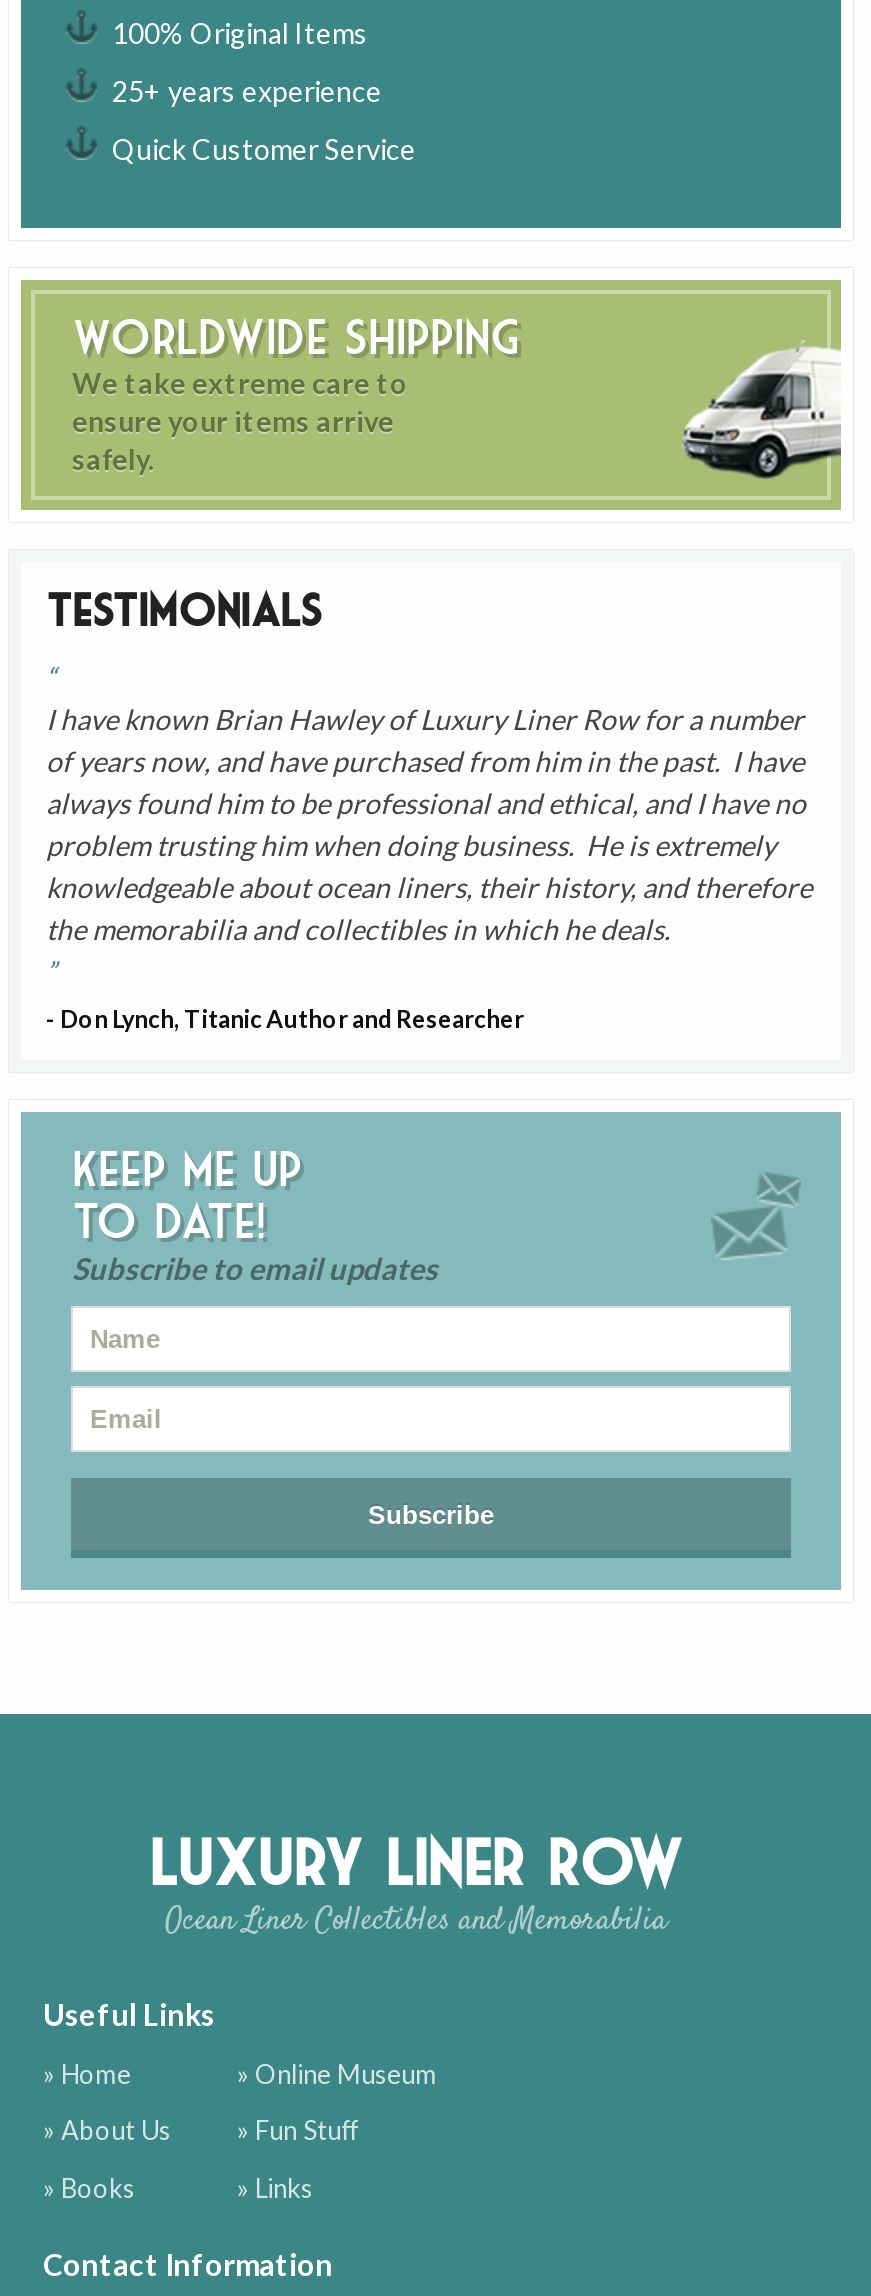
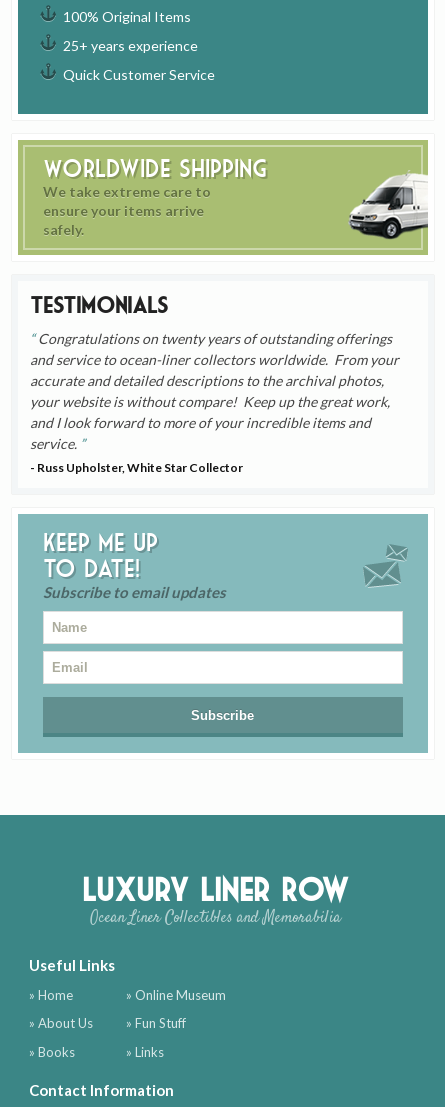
[46,702,812,1033] I have known Brian Hawley of Luxury Liner Row for a number | of years now, and have purchased from him in the past. I have | always found him to be professional and ethical, and I have no | problem trusting him when doing business. He is extremely | knowledgeable about ocean liners, their history, and therefore | the memorabilia and collectibles in which he deals. | - Don Lynch, Titanic Author and Researcher -> [30,330,399,475] Congratulations on twenty years of outstanding offerings | and service to ocean-liner collectors worldwide. From your | accurate and detailed descriptions to the archival photos, | your website is without compare! Keep up the great work, | and I look forward to more of your incredible items and | service. | - Russ Upholster, White Star Collector

